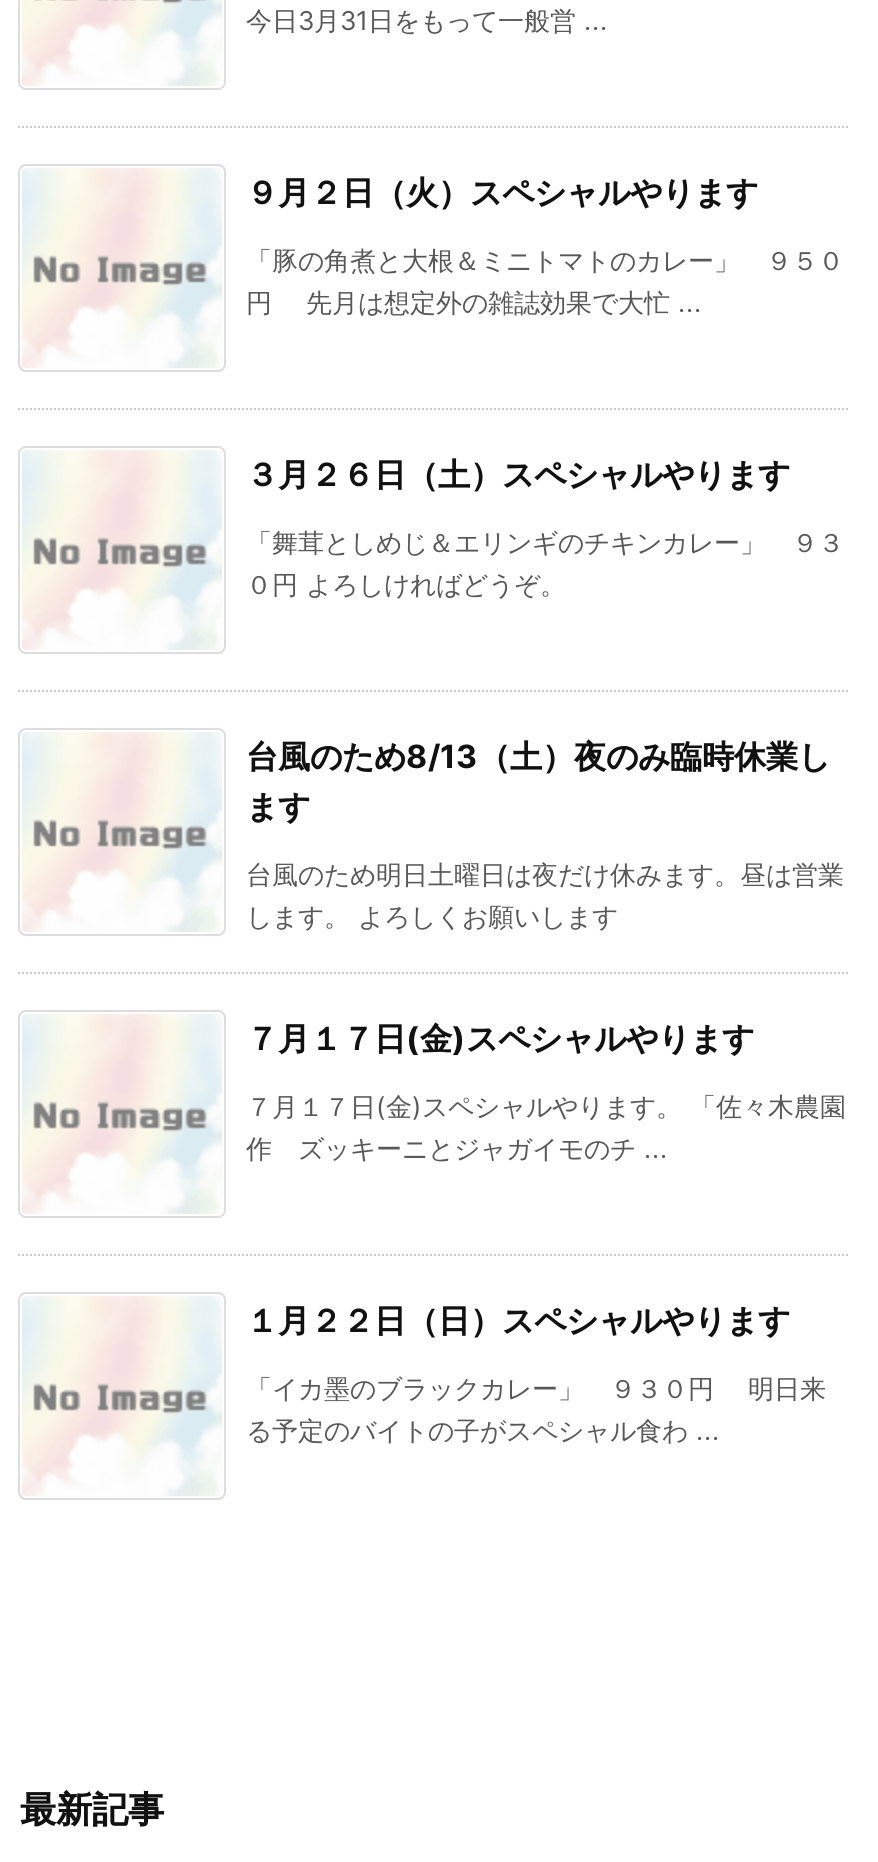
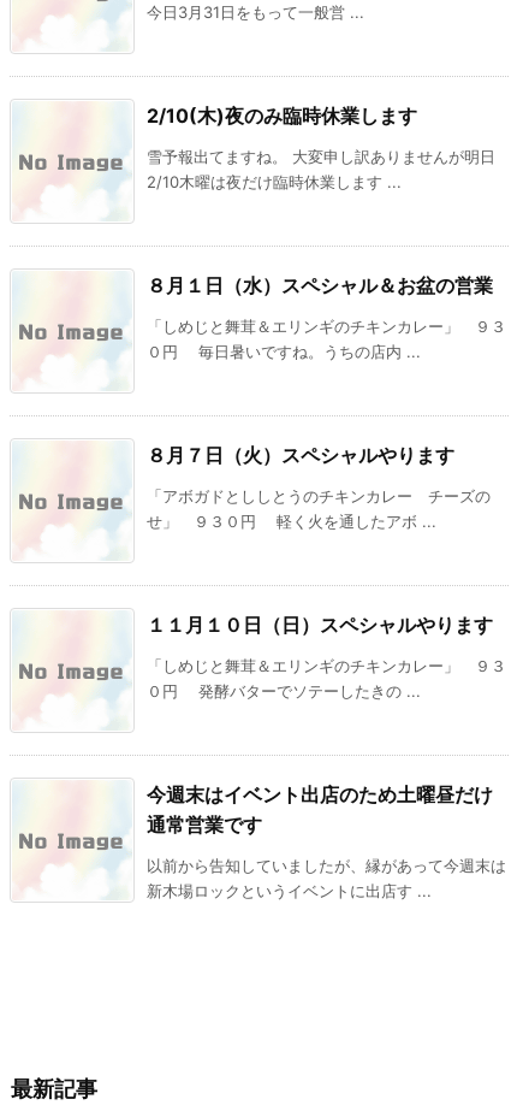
[246,172,758,212] ９月２日（火）スペシャルやります -> [147,104,417,128] 2/10(木)夜のみ臨時休業します
[246,244,844,318] 「豚の角煮と大根＆ミニトマトのカレー」 ９５０ | 円 先月は想定外の雑誌効果で大忙 ... -> [147,147,495,192] 雪予報出てますね。 大変申し訳ありませんが明日 | 2/10木曜は夜だけ臨時休業します ...
[246,454,790,494] ３月２６日（土）スペシャルやります -> [147,273,493,298] ８月１日（水）スペシャル＆お盆の営業
[246,526,844,600] 「舞茸としめじ＆エリンギのチキンカレー」 ９３ | ０円 よろしければどうぞ。 -> [147,317,506,361] 「しめじと舞茸＆エリンギのチキンカレー」 ９３ | ０円 毎日暑いですね。うちの店内 ...
[246,736,830,826] 台風のため8/13（土）夜のみ臨時休業し | ます -> [147,443,454,467] ８月７日（火）スペシャルやります
[246,858,844,932] 台風のため明日土曜日は夜だけ休みます。昼は営業 | します。 よろしくお願いします -> [147,487,491,531] 「アボガドとししとうのチキンカレー チーズの | せ」 ９３０円 軽く火を通したアボ ...
[246,1018,754,1058] ７月１７日(金)スペシャルやります -> [147,613,493,637] １１月１０日（日）スペシャルやります
[246,1090,846,1164] ７月１７日(金)スペシャルやります。 「佐々木農園 | 作 ズッキーニとジャガイモのチ ... -> [147,656,506,701] 「しめじと舞茸＆エリンギのチキンカレー」 ９３ | ０円 発酵バターでソテーしたきの ...
[246,1300,790,1340] １月２２日（日）スペシャルやります -> [147,783,493,837] 今週末はイベント出店のため土曜昼だけ | 通常営業です
[246,1372,826,1446] 「イカ墨のブラックカレー」 ９３０円 明日来 | る予定のバイトの子がスペシャル食わ ... -> [147,856,506,901] 以前から告知していましたが、縁があって今週末は | 新木場ロックというイベントに出店す ...

